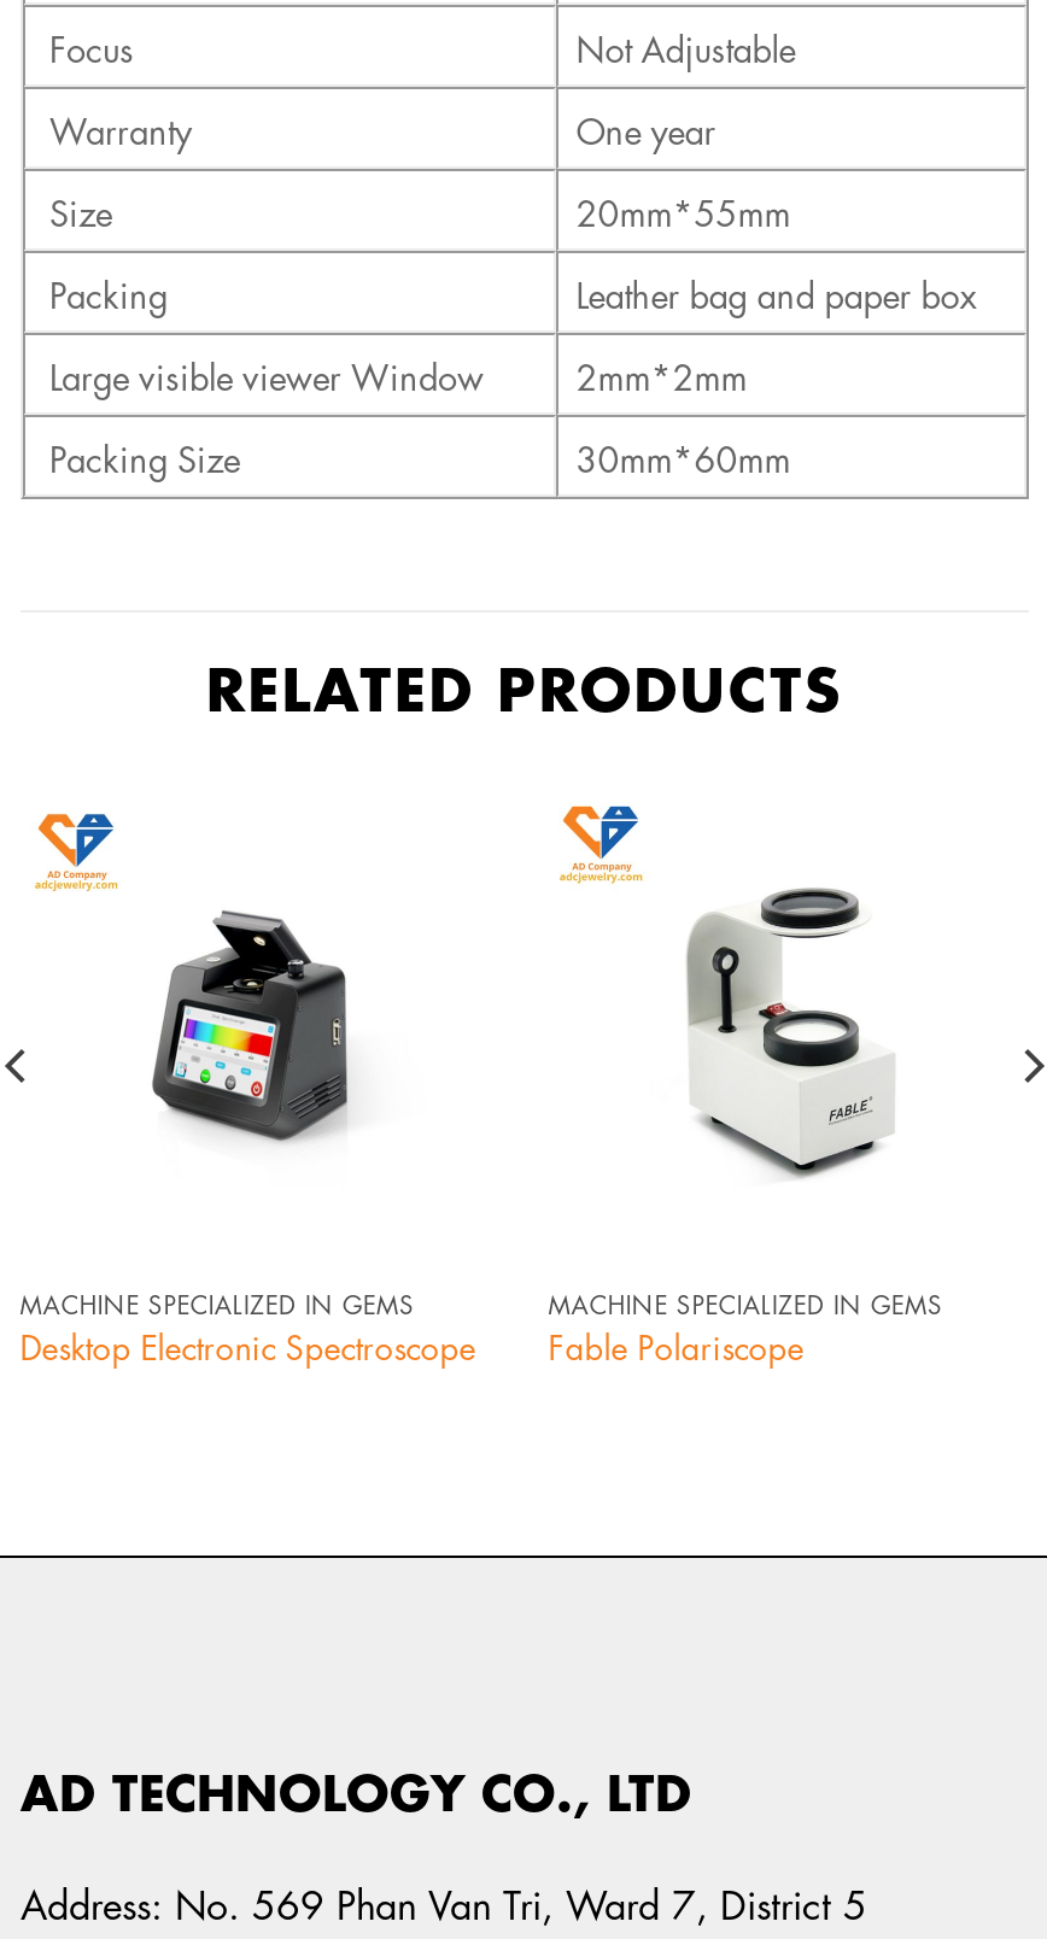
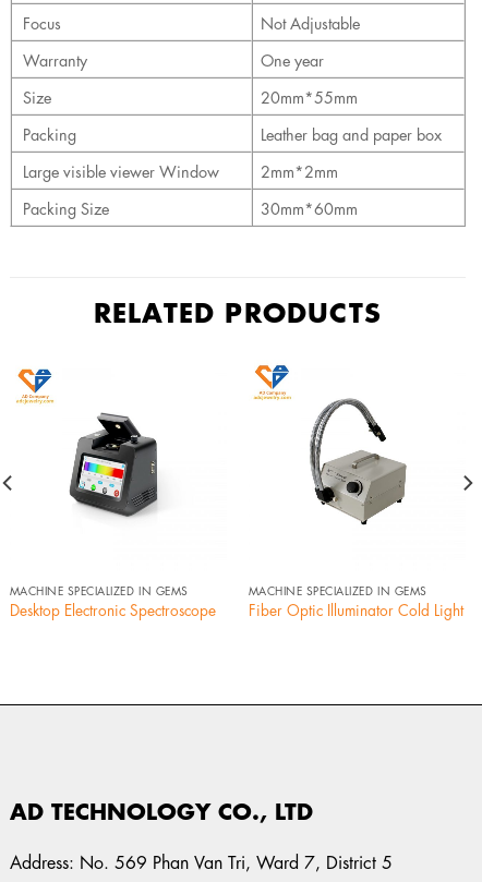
[686,880,896,1179] [image] -> [310,398,407,533] [image]
[548,1322,804,1365] Fable Polariscope -> [248,599,463,618] Fiber Optic Illuminator Cold Light

